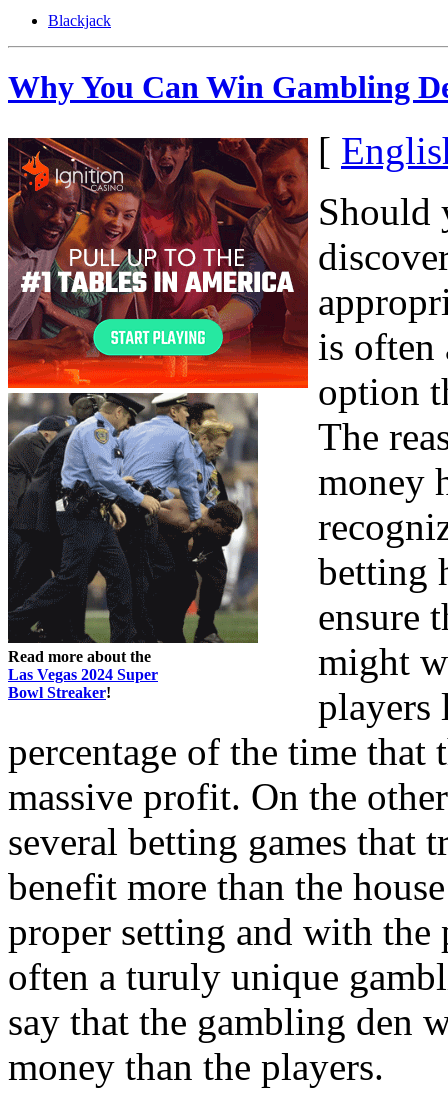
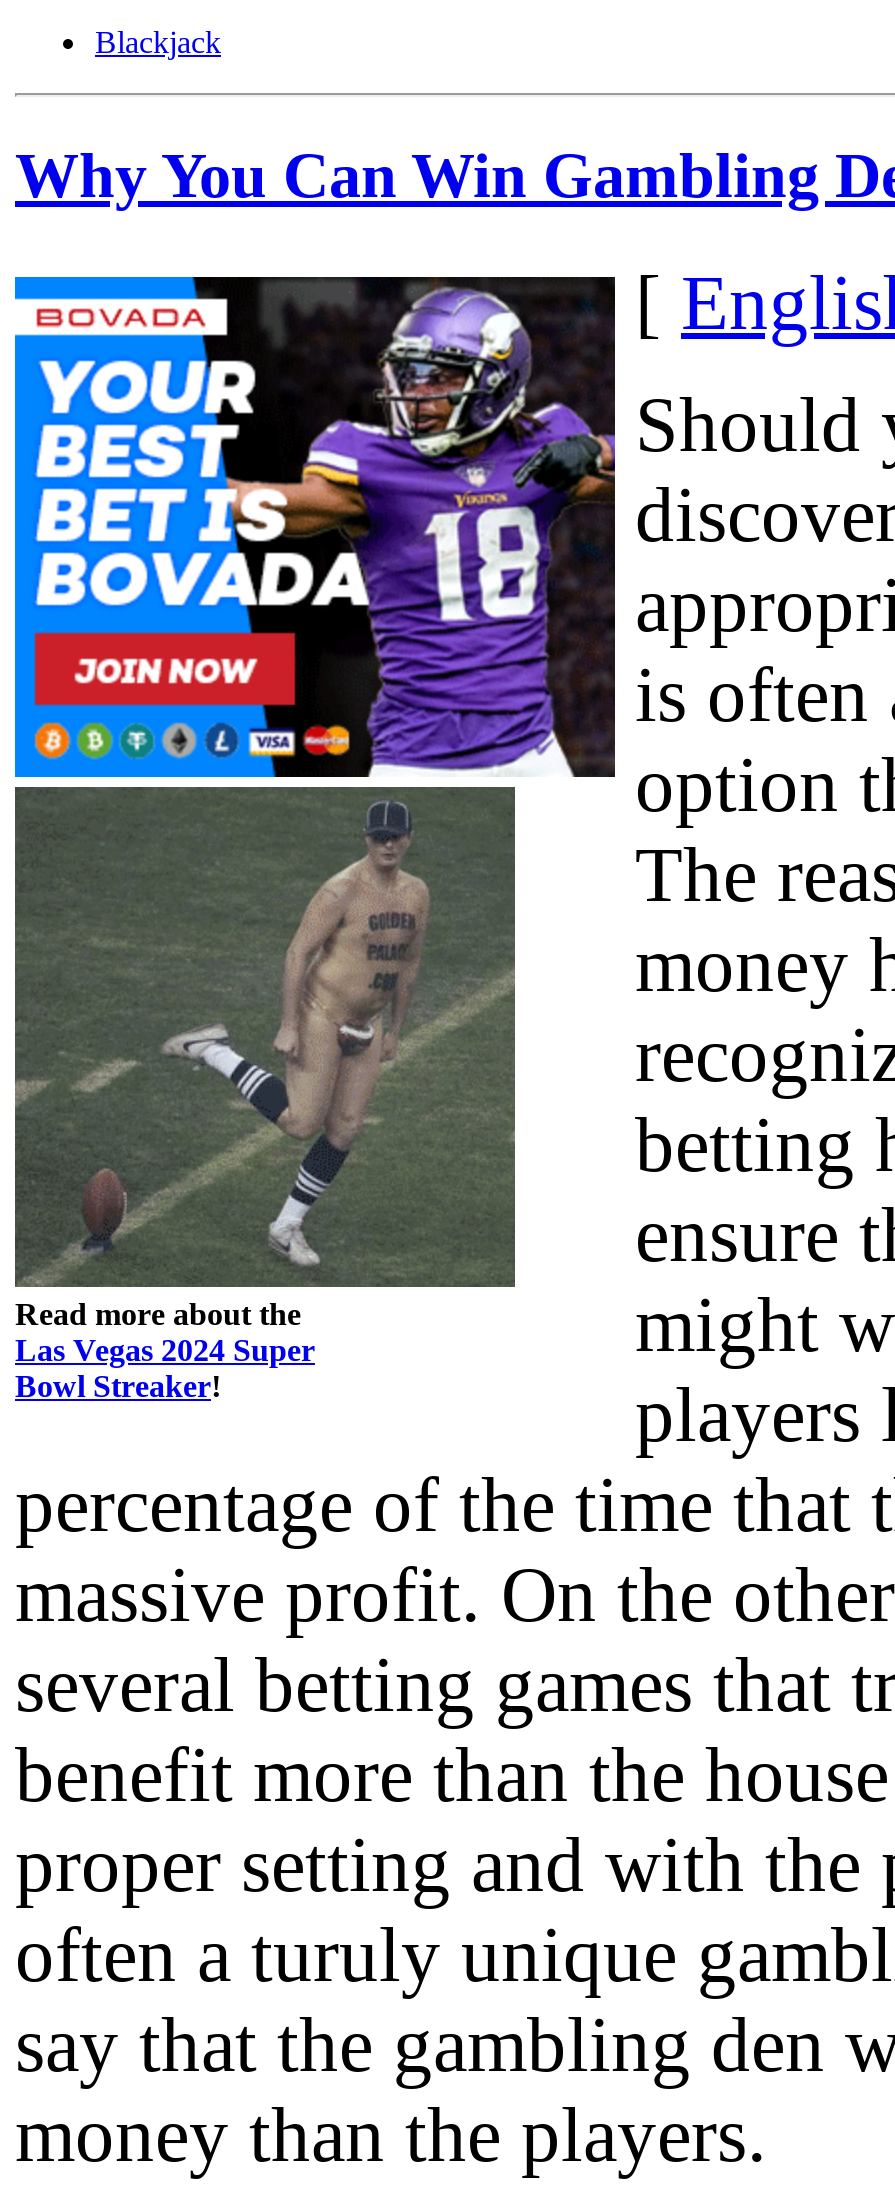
[7,137,309,643] [image] -> [13,275,617,1287] [image]

